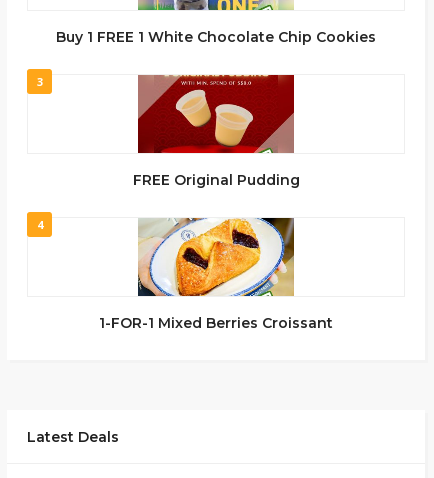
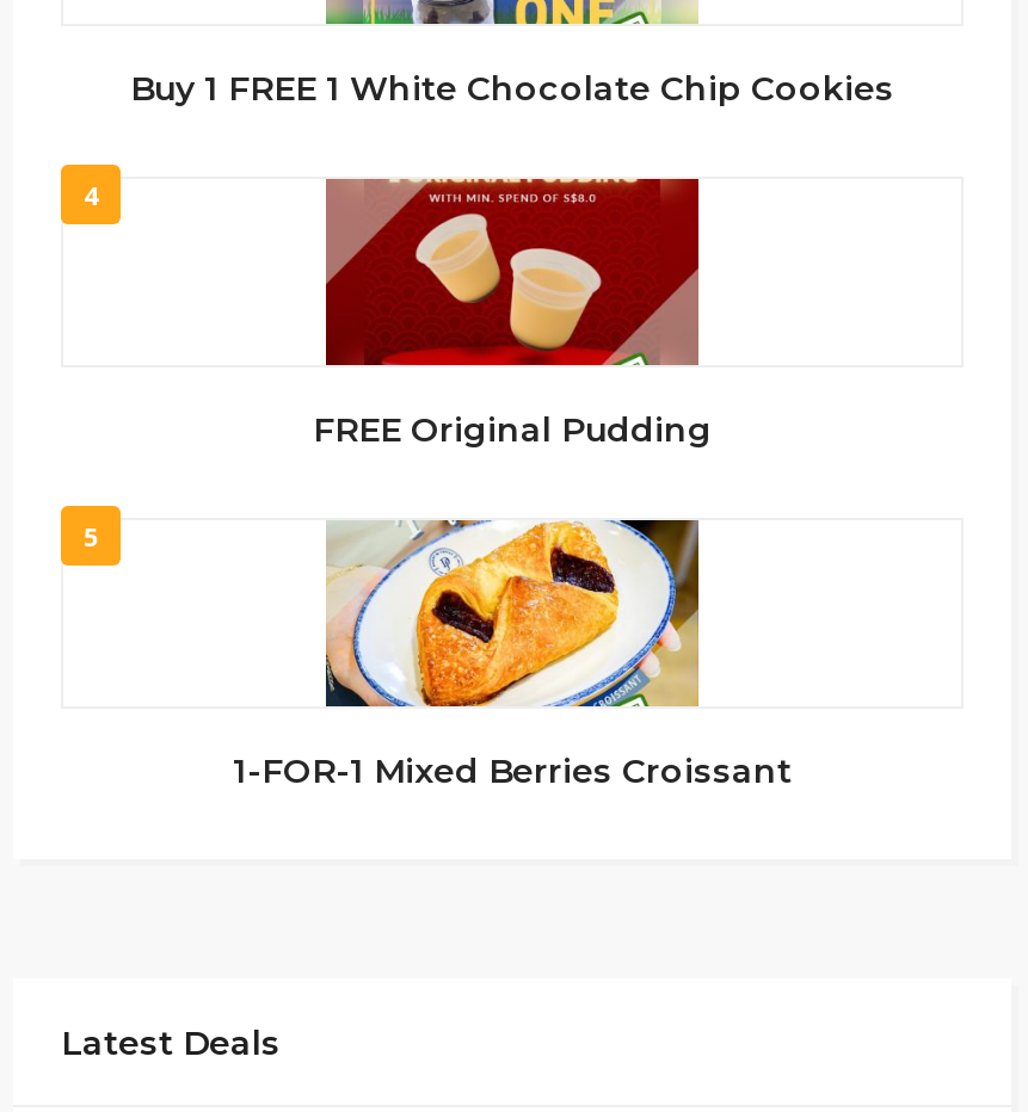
[36,74,42,89] 3 -> [84,177,98,212] 4
[36,217,42,232] 4 -> [84,518,98,554] 5

